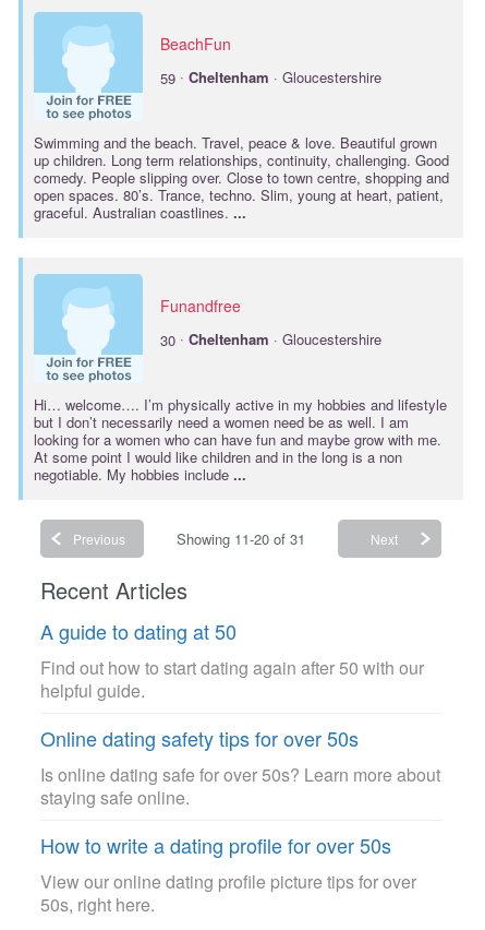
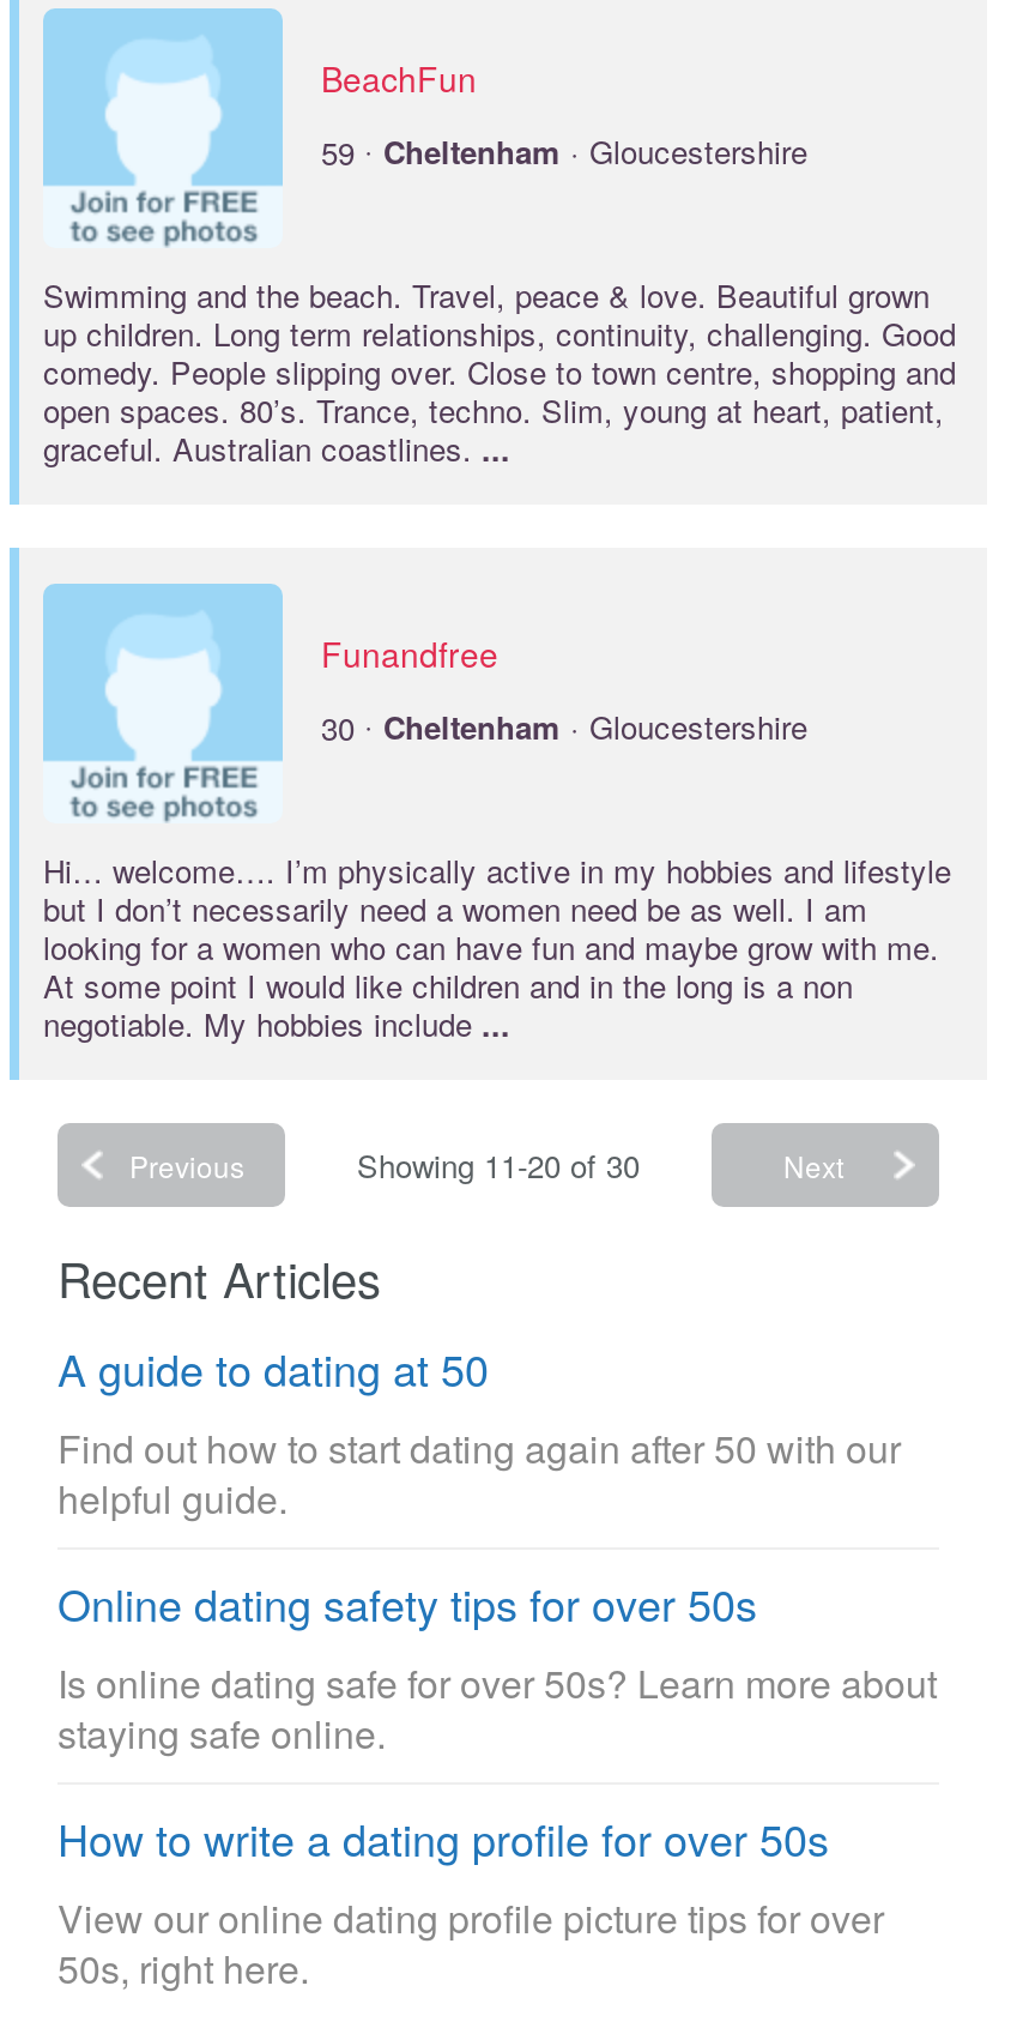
[177,528,305,549] Showing 11-20 of 31 -> [357,1142,640,1188] Showing 11-20 of 30

